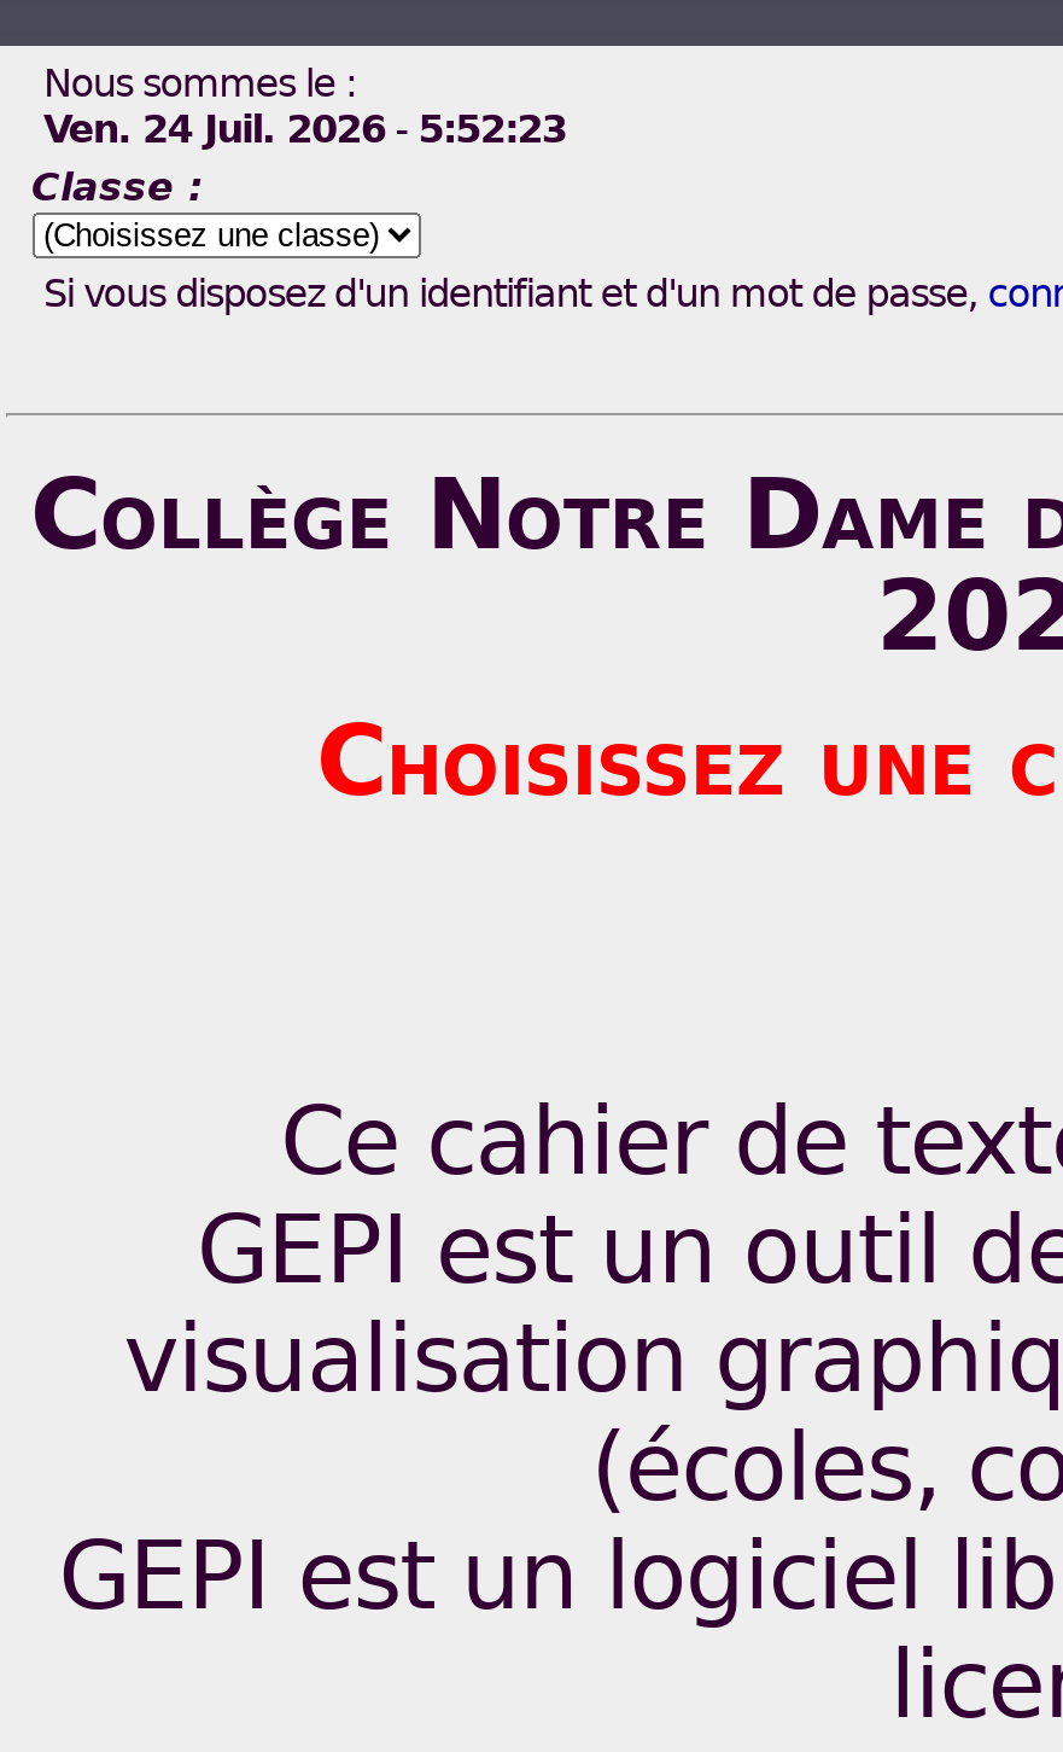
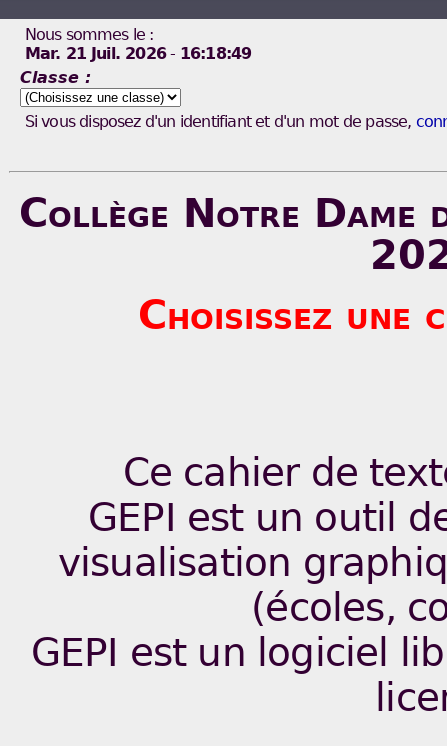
[43,106,566,152] Ven. 24 Juil. 2026 - 5:52:23 -> [24,44,251,63] Mar. 21 Juil. 2026 - 16:18:49

